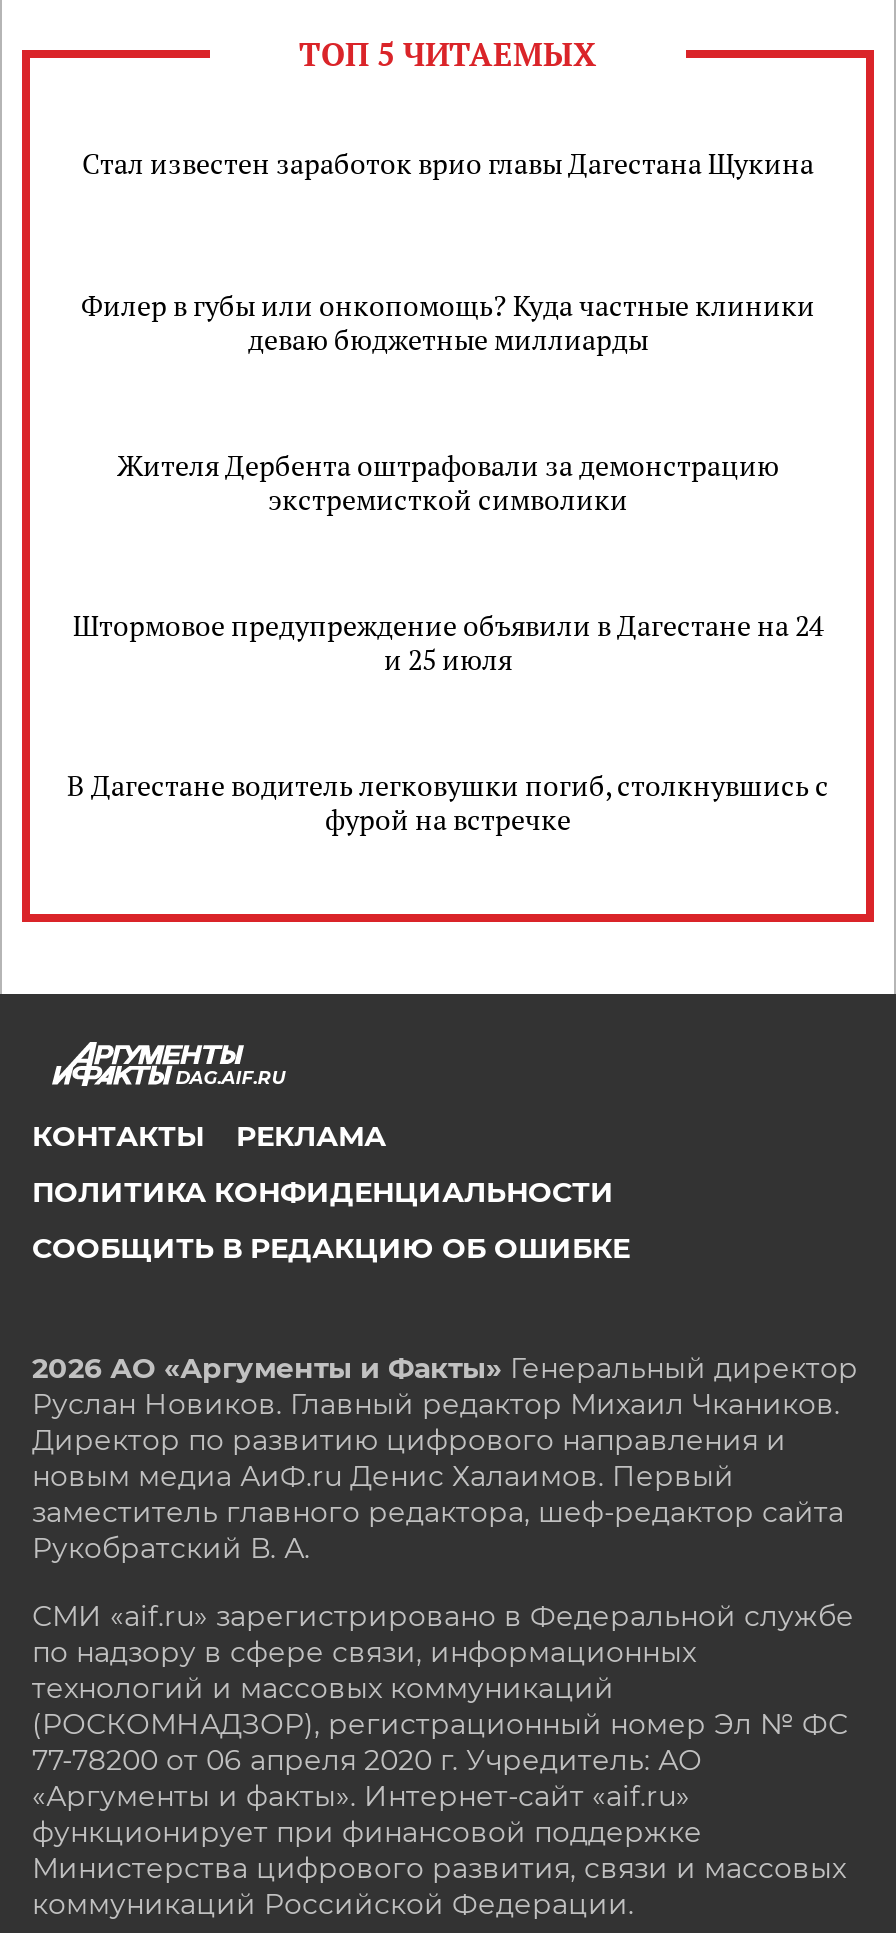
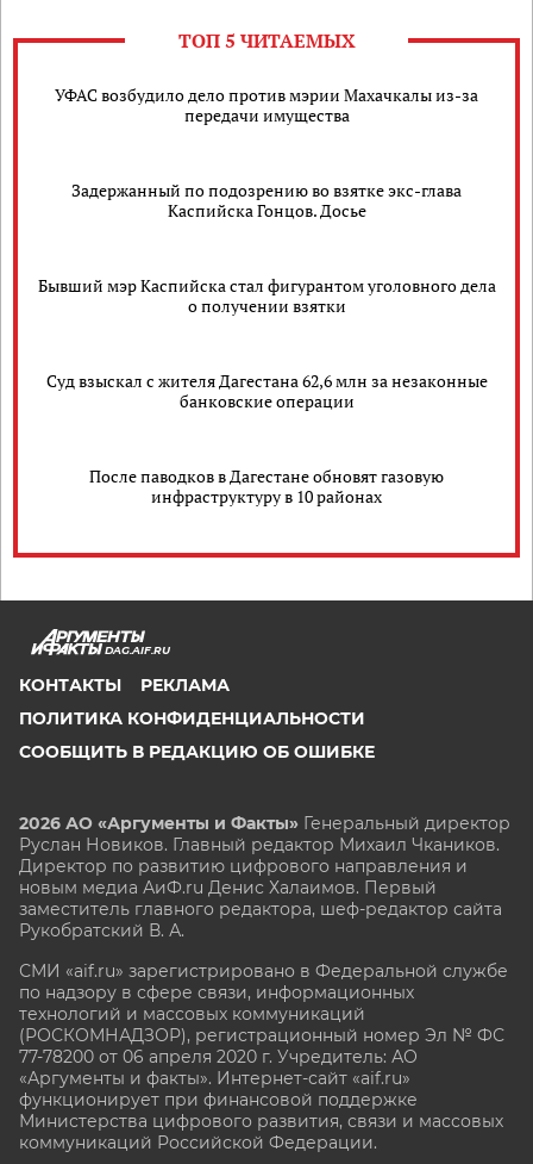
[82,143,814,181] Стал известен заработок врио главы Дагестана Щукина -> [55,83,478,126] УФАС возбудило дело против мэрии Махачкалы из-за | передачи имущества
[81,286,815,358] Филер в губы или онкопомощь? Куда частные клиники | деваю бюджетные миллиарды -> [71,179,462,222] Задержанный по подозрению во взятке экс-глава | Каспийска Гонцов. Досье
[117,446,779,518] Жителя Дербента оштрафовали за демонстрацию | экстремисткой символики -> [37,274,496,317] Бывший мэр Каспийска стал фигурантом уголовного дела | о получении взятки
[73,606,823,678] Штормовое предупреждение объявили в Дагестане на 24 | и 25 июля -> [46,369,487,412] Суд взыскал с жителя Дагестана 62,6 млн за незаконные | банковские операции
[67,766,829,838] В Дагестане водитель легковушки погиб, столкнувшись с | фурой на встречке -> [89,465,444,508] После паводков в Дагестане обновят газовую | инфраструктуру в 10 районах

